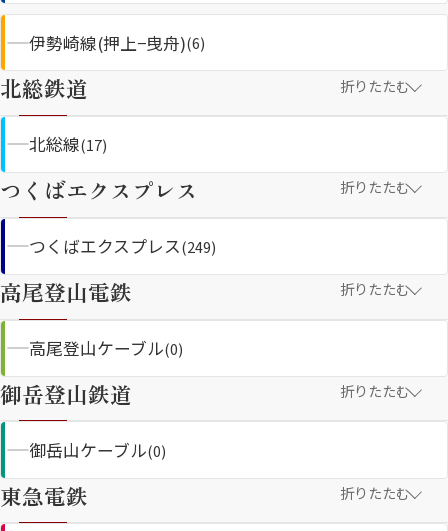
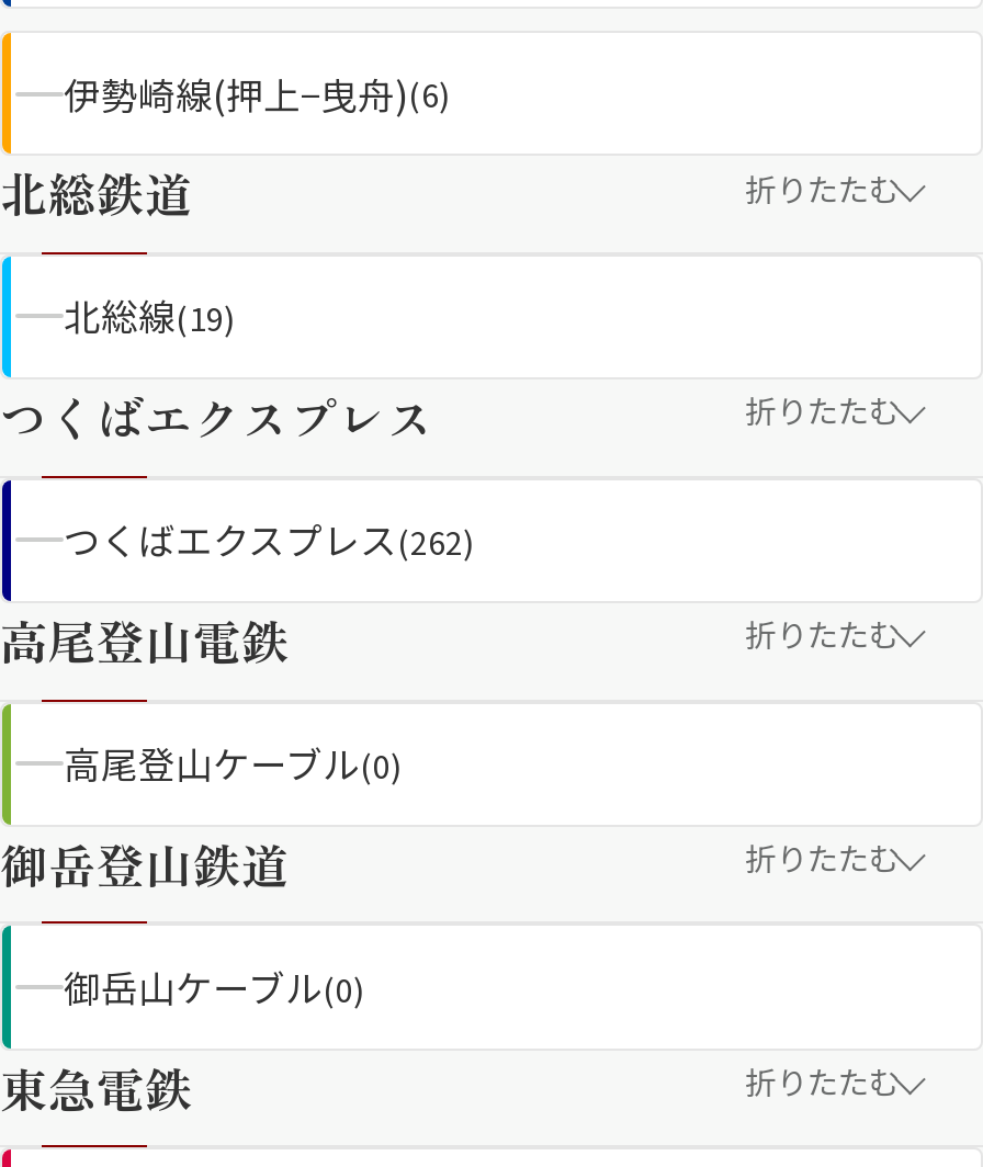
[29,132,107,156] 北総線(17) -> [64,290,235,343] 北総線(19)
[29,234,216,258] つくばエクスプレス(249) -> [64,514,474,567] つくばエクスプレス(262)

